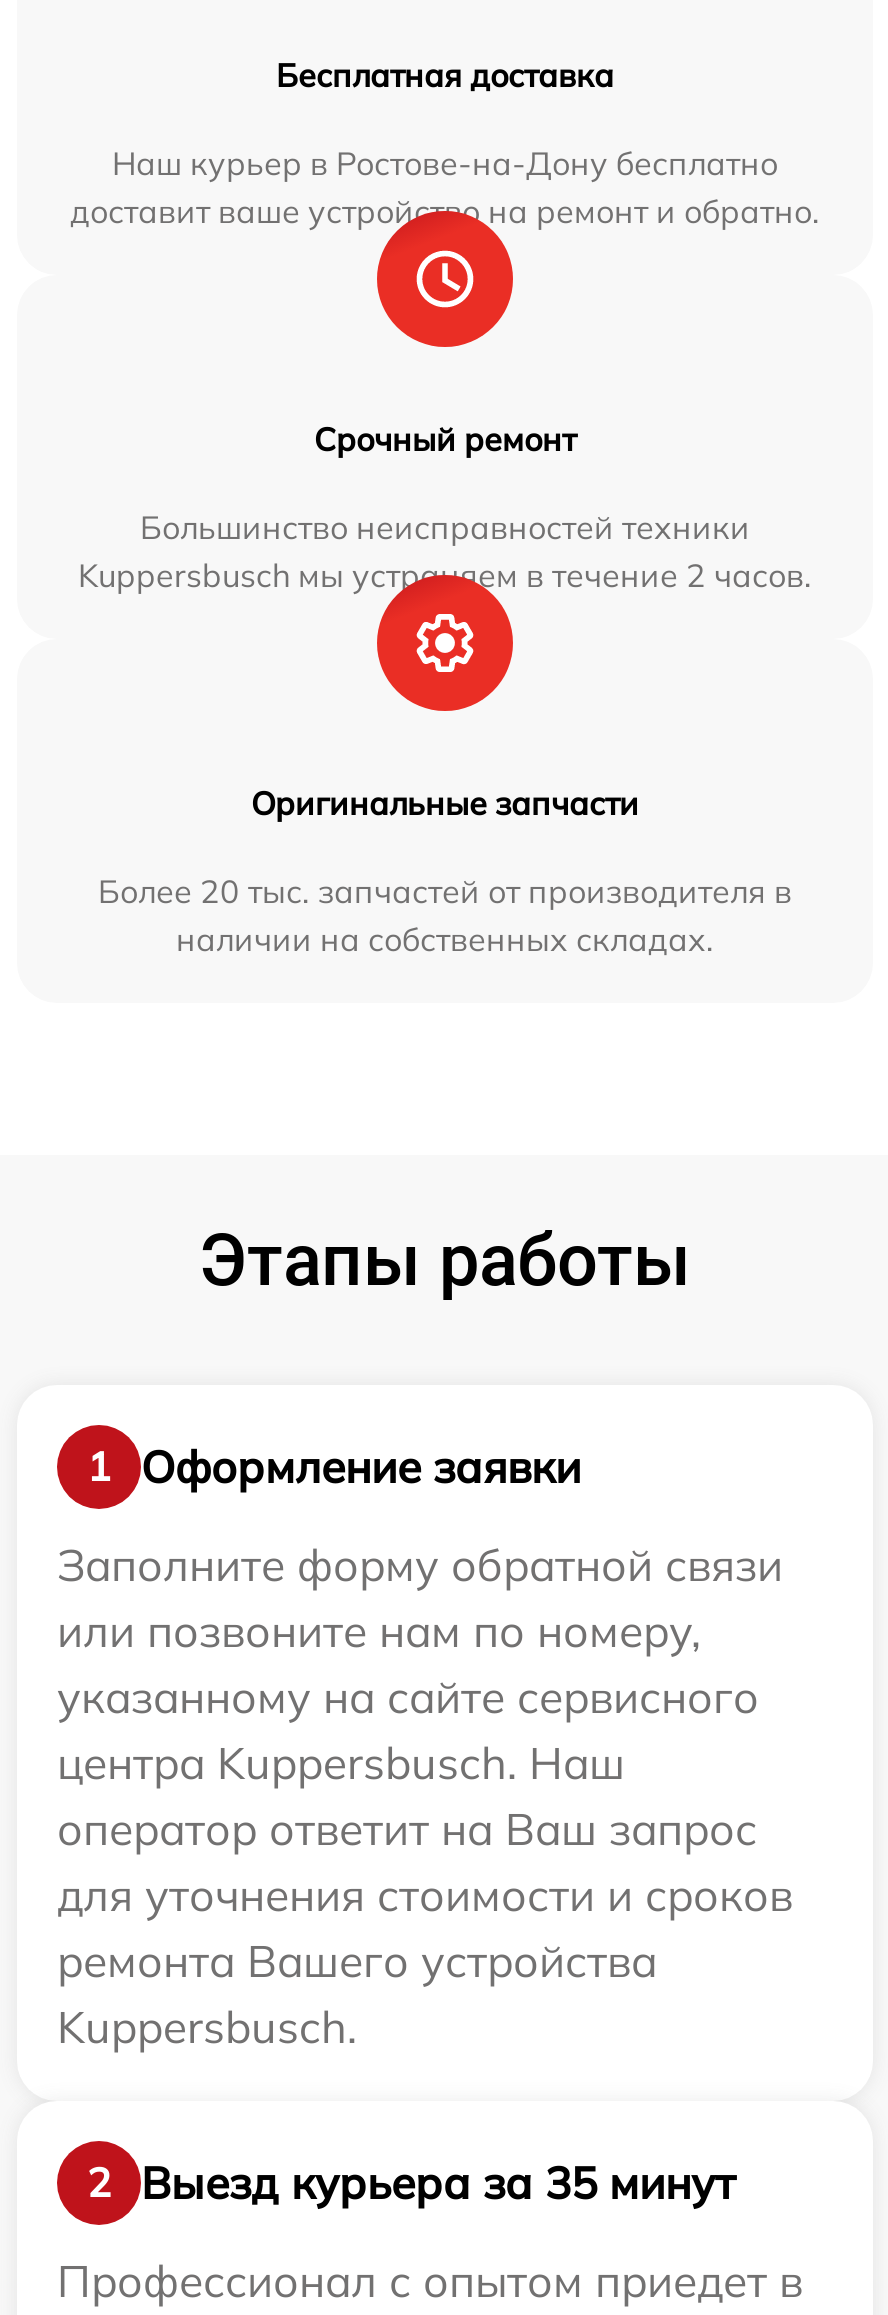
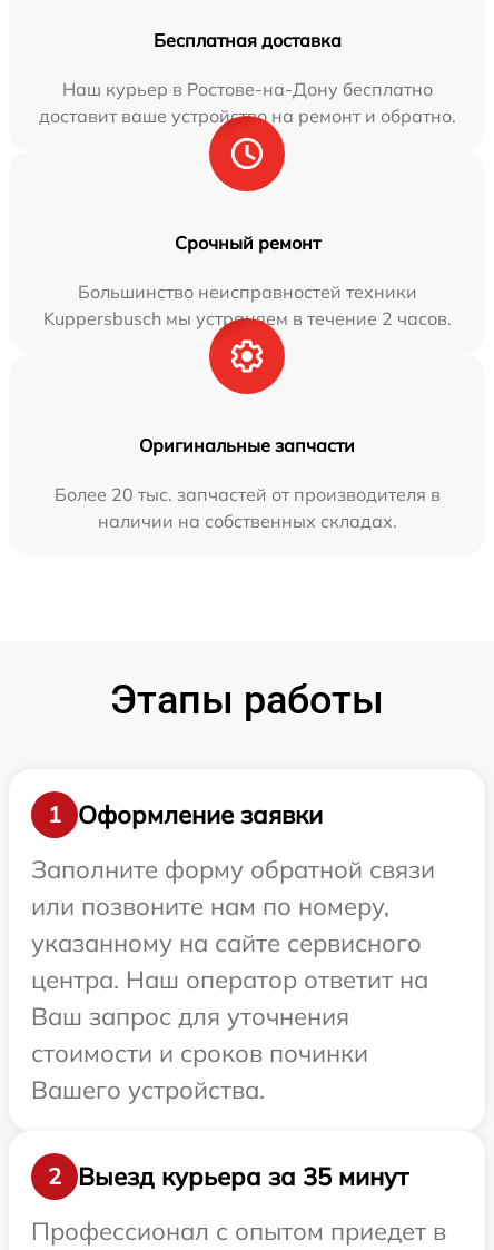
[57,1735,793,2055] центра Kuppersbusch. Наш | оператор ответит на Ваш запрос | для уточнения стоимости и сроков | ремонта Вашего устройства | Kuppersbusch. -> [31,964,428,1105] центра. Наш оператор ответит на | Ваш запрос для уточнения | стоимости и сроков починки | Вашего устройства.

